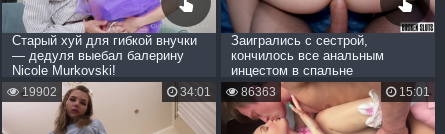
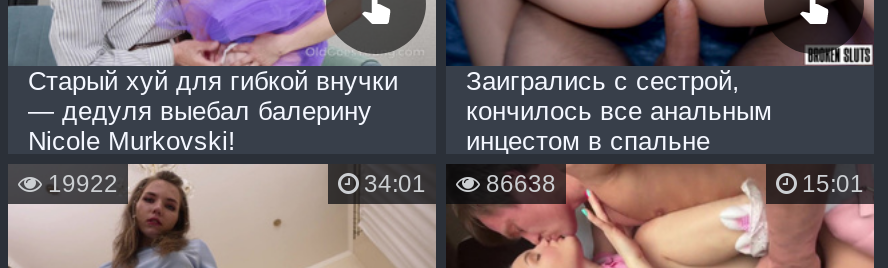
[19,85,57,99] 19902 -> [42,170,118,198] 19922
[177,85,276,99] 34:01 86363 -> [358,170,556,198] 34:01 86638

